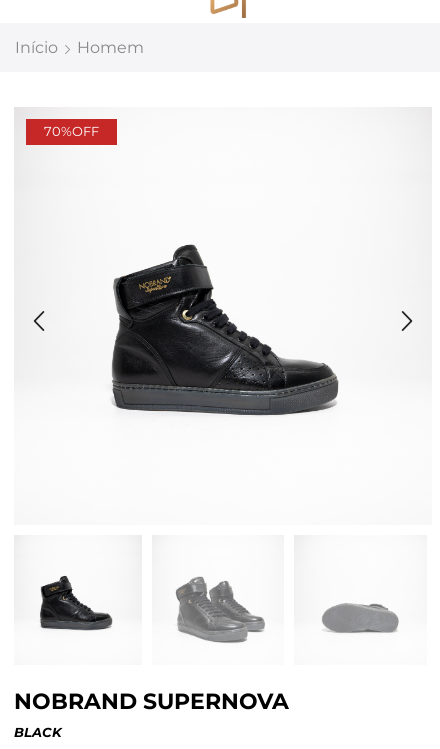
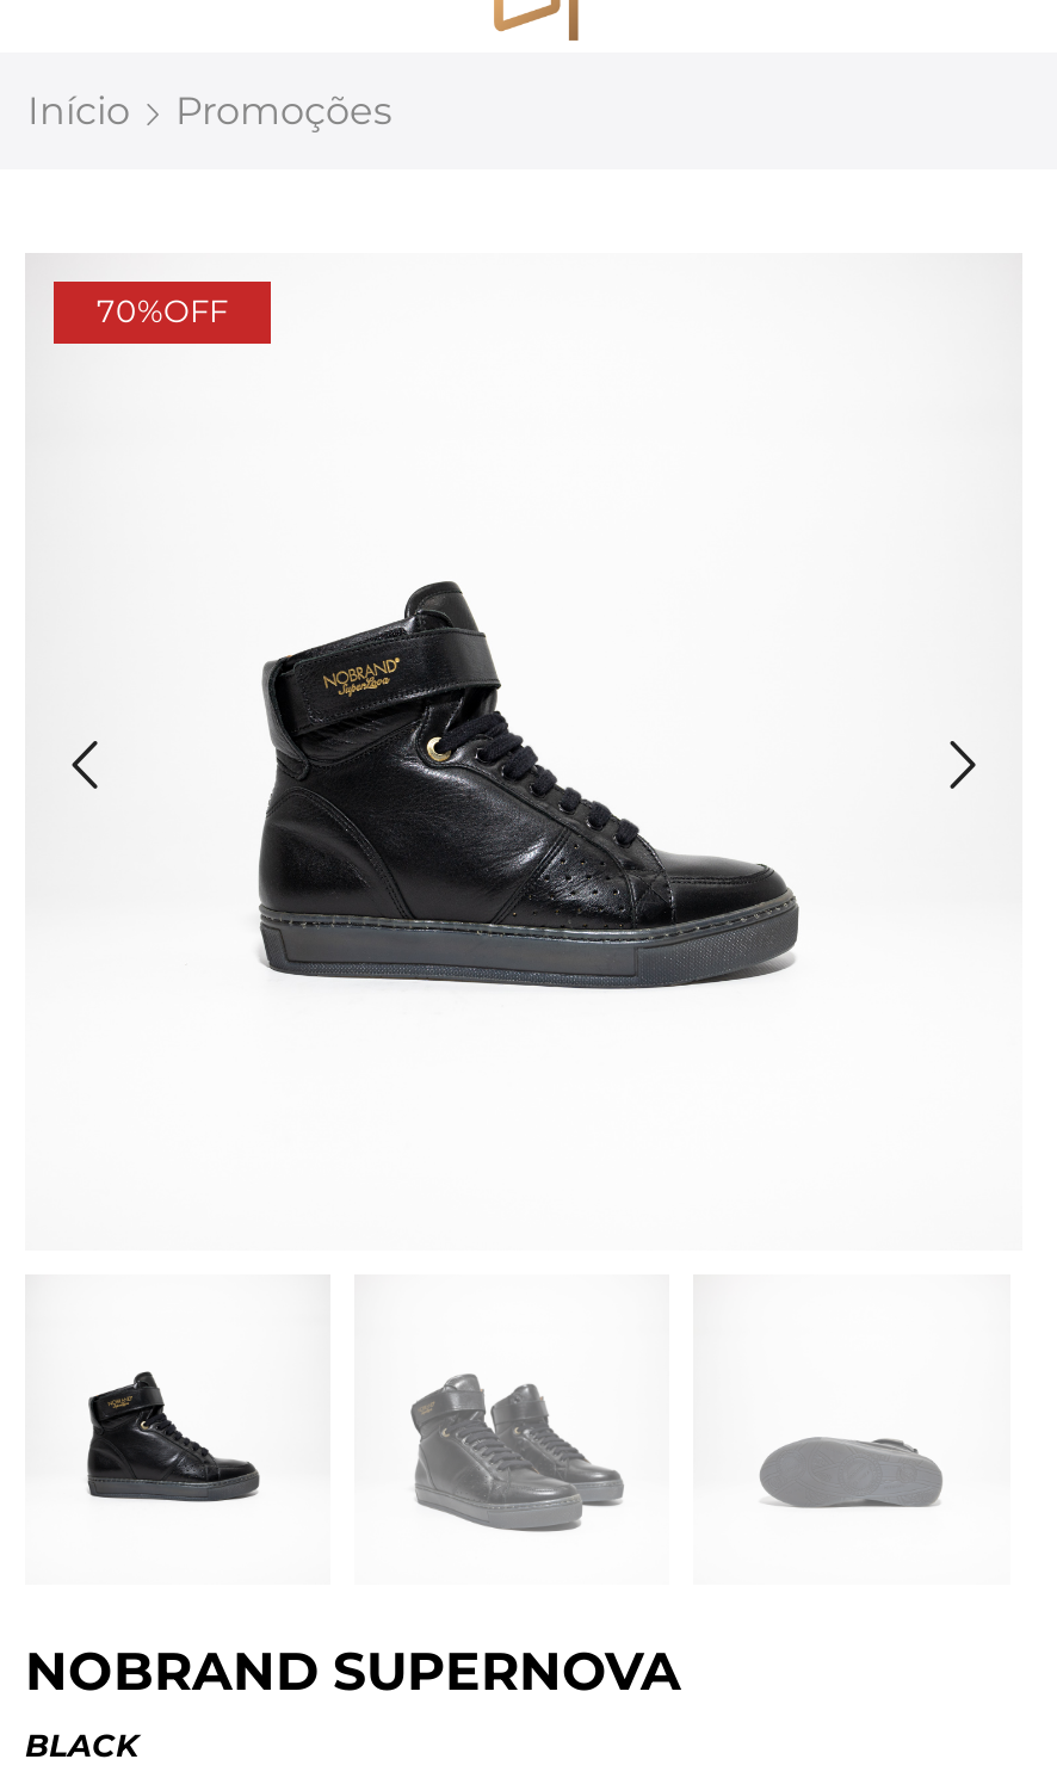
[77,38,144,57] Homem -> [175,88,392,133] Promoções

